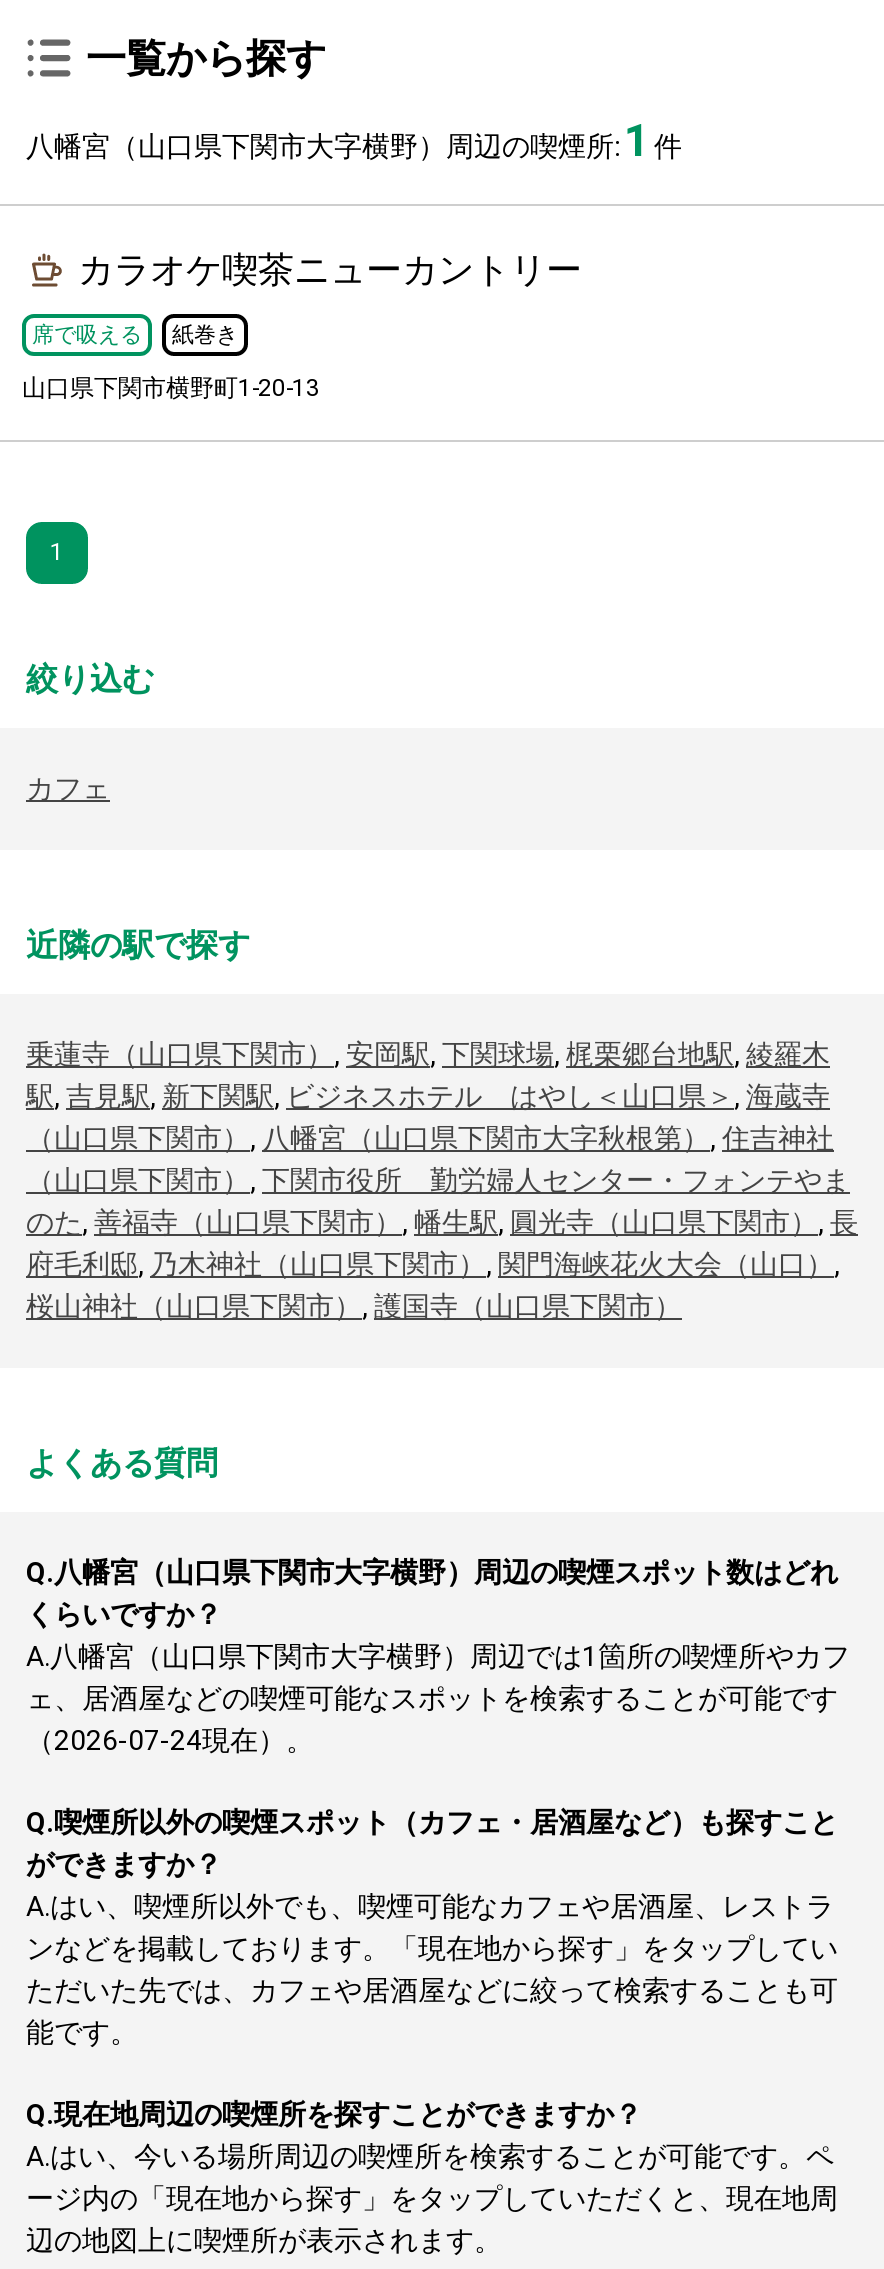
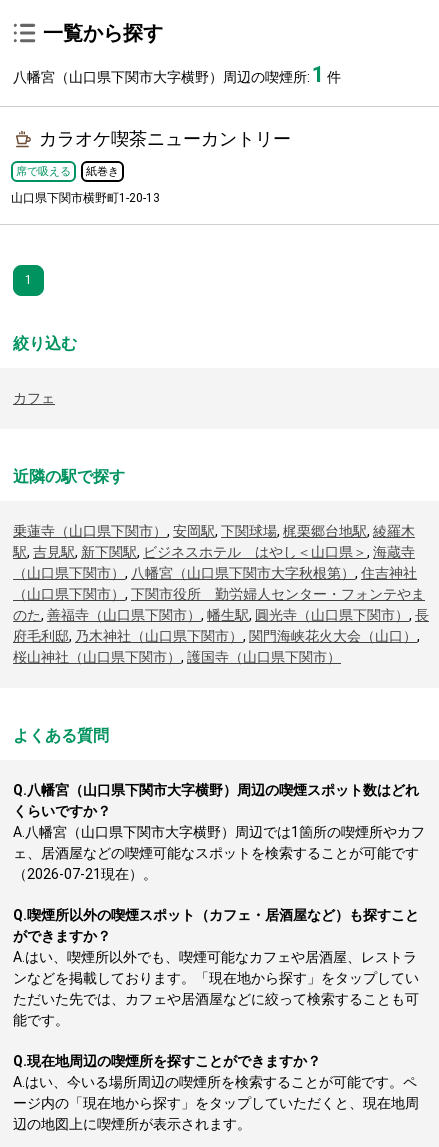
[26,1724,314,1756] （2026-07-24現在）。 -> [13,866,157,882] （2026-07-21現在）。

